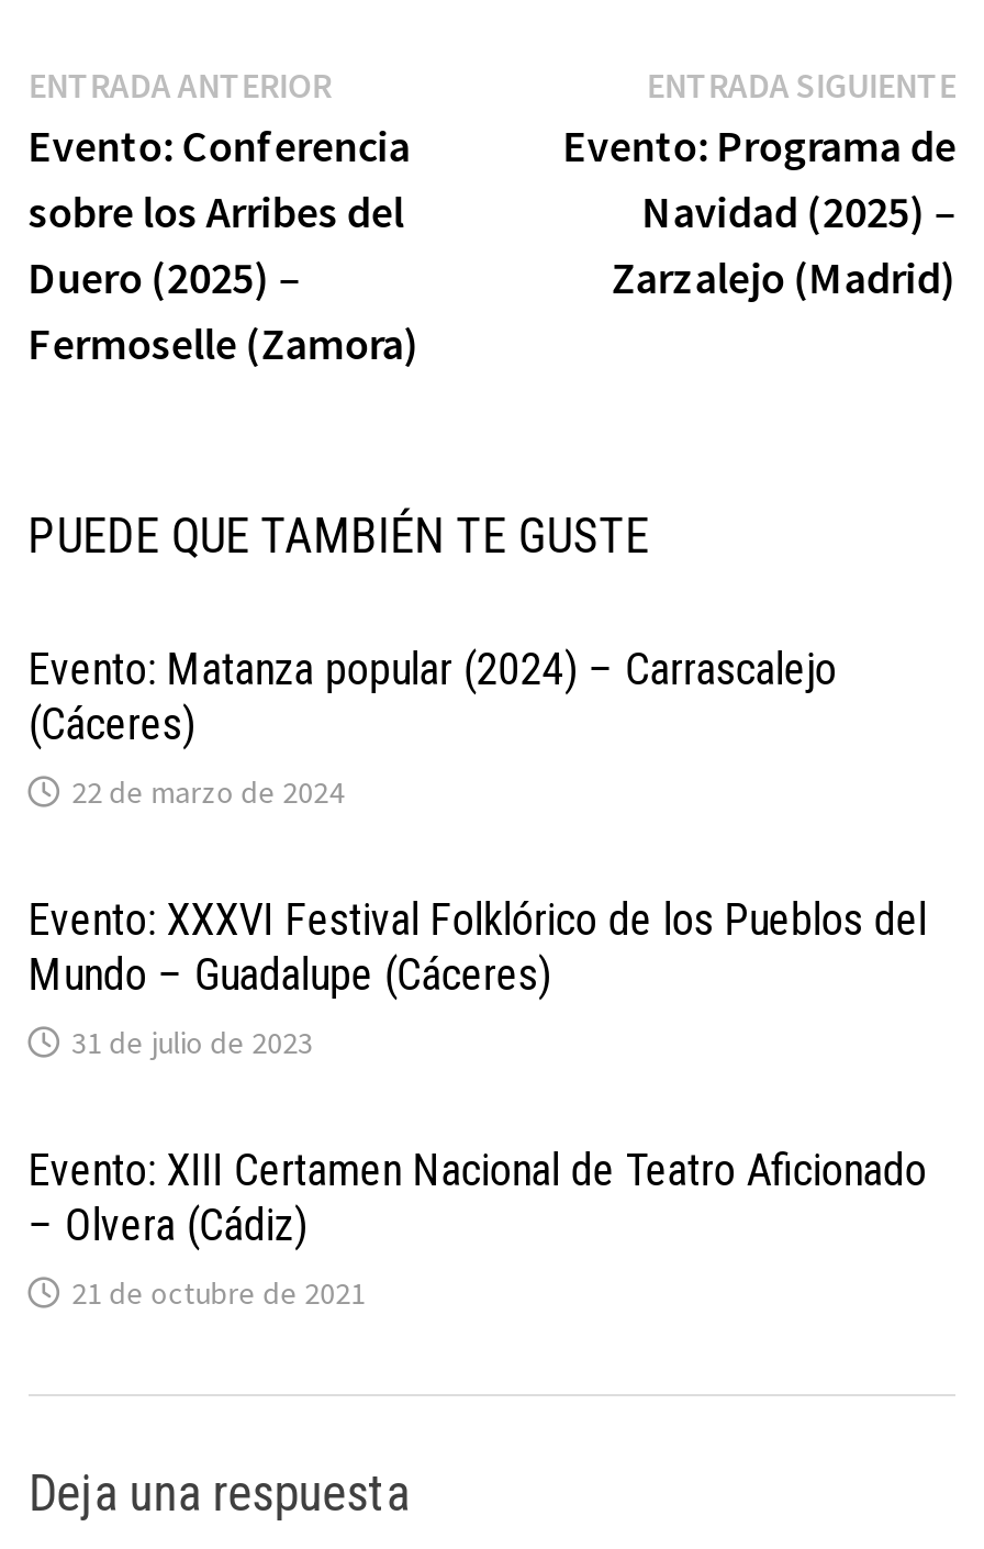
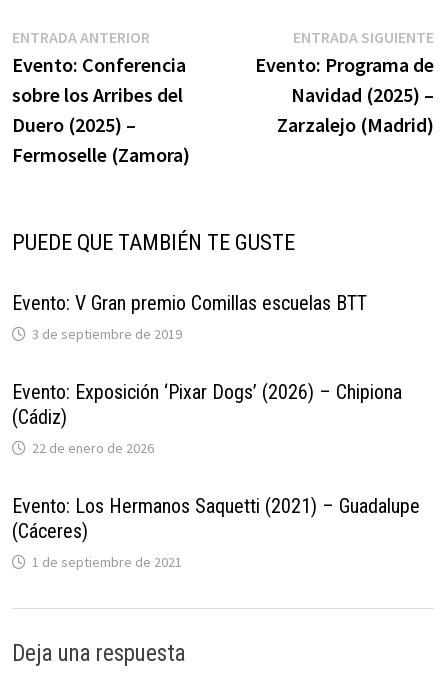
[28,643,836,696] Evento: Matanza popular (2024) – Carrascalejo -> [12,291,420,518] Evento: V Gran premio Comillas escuelas BTT | 3 de septiembre de 2019 | Evento: Exposición ‘Pixar Dogs’ (2026) – Chipiona | (Cádiz) | 22 de enero de 2026 | Evento: Los Hermanos Saquetti (2021) – Guadalupe
moved [28,698,195,751] -> [12,519,88,543]: (Cáceres)
[28,773,926,1313] 22 de marzo de 2024 | Evento: XXXVI Festival Folklórico de los Pueblos del | Mundo – Guadalupe (Cáceres) | 31 de julio de 2023 | Evento: XIII Certamen Nacional de Teatro Aficionado | – Olvera (Cádiz) | 21 de octubre de 2021 -> [32,553,182,571] 1 de septiembre de 2021

